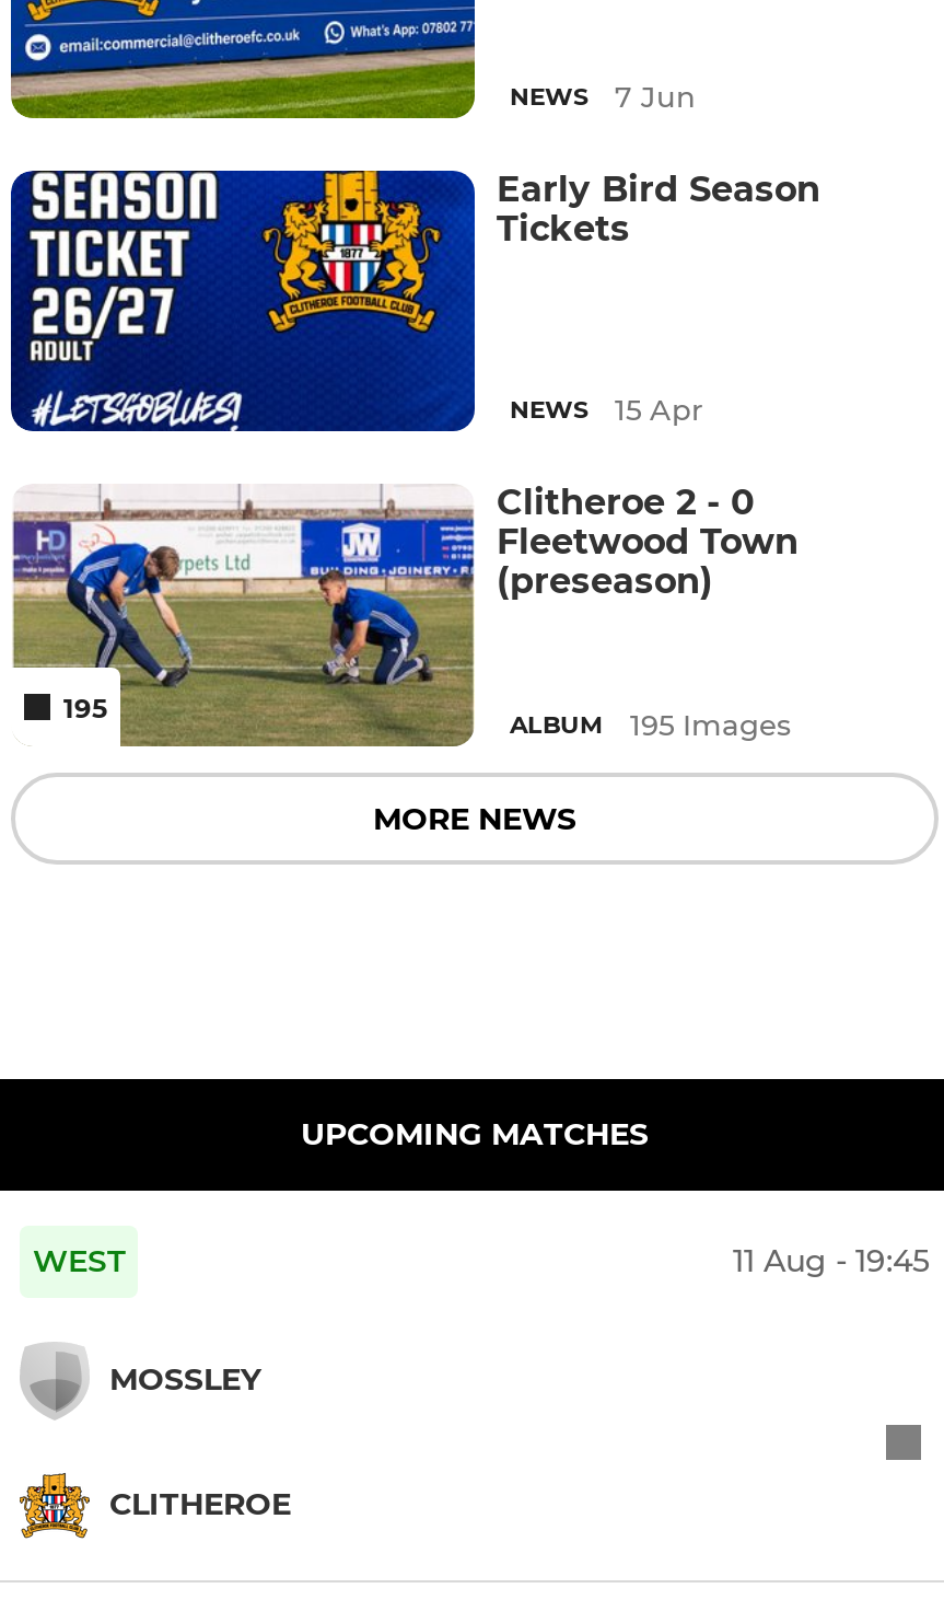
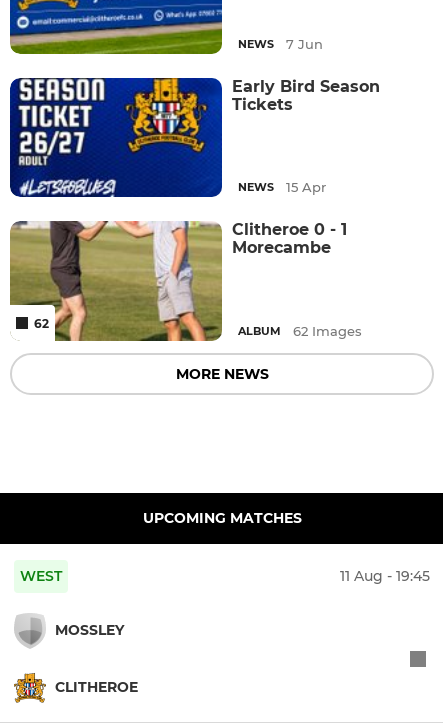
[11,484,475,749] [image] | 195 -> [9,220,222,342] [image] | 62
[497,482,799,603] Clitheroe 2 - 0 | Fleetwood Town | (preseason) -> [232,220,347,257] Clitheroe 0 - 1 | Morecambe
[510,706,792,741] ALBUM 195 Images -> [238,323,362,339] ALBUM 62 Images

